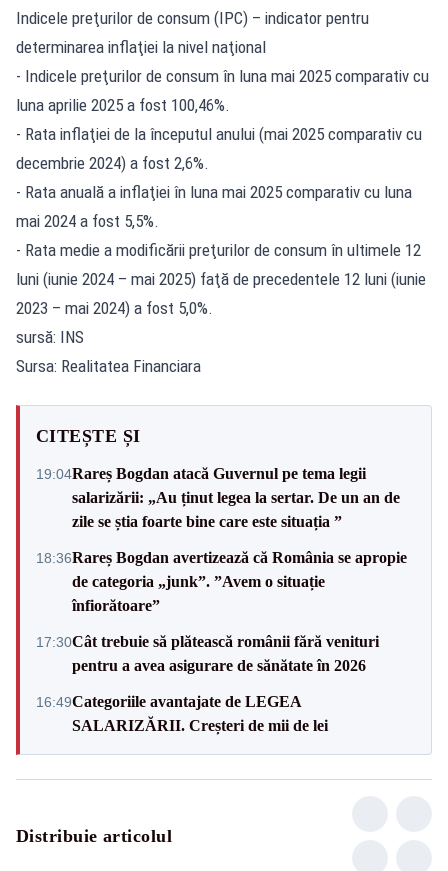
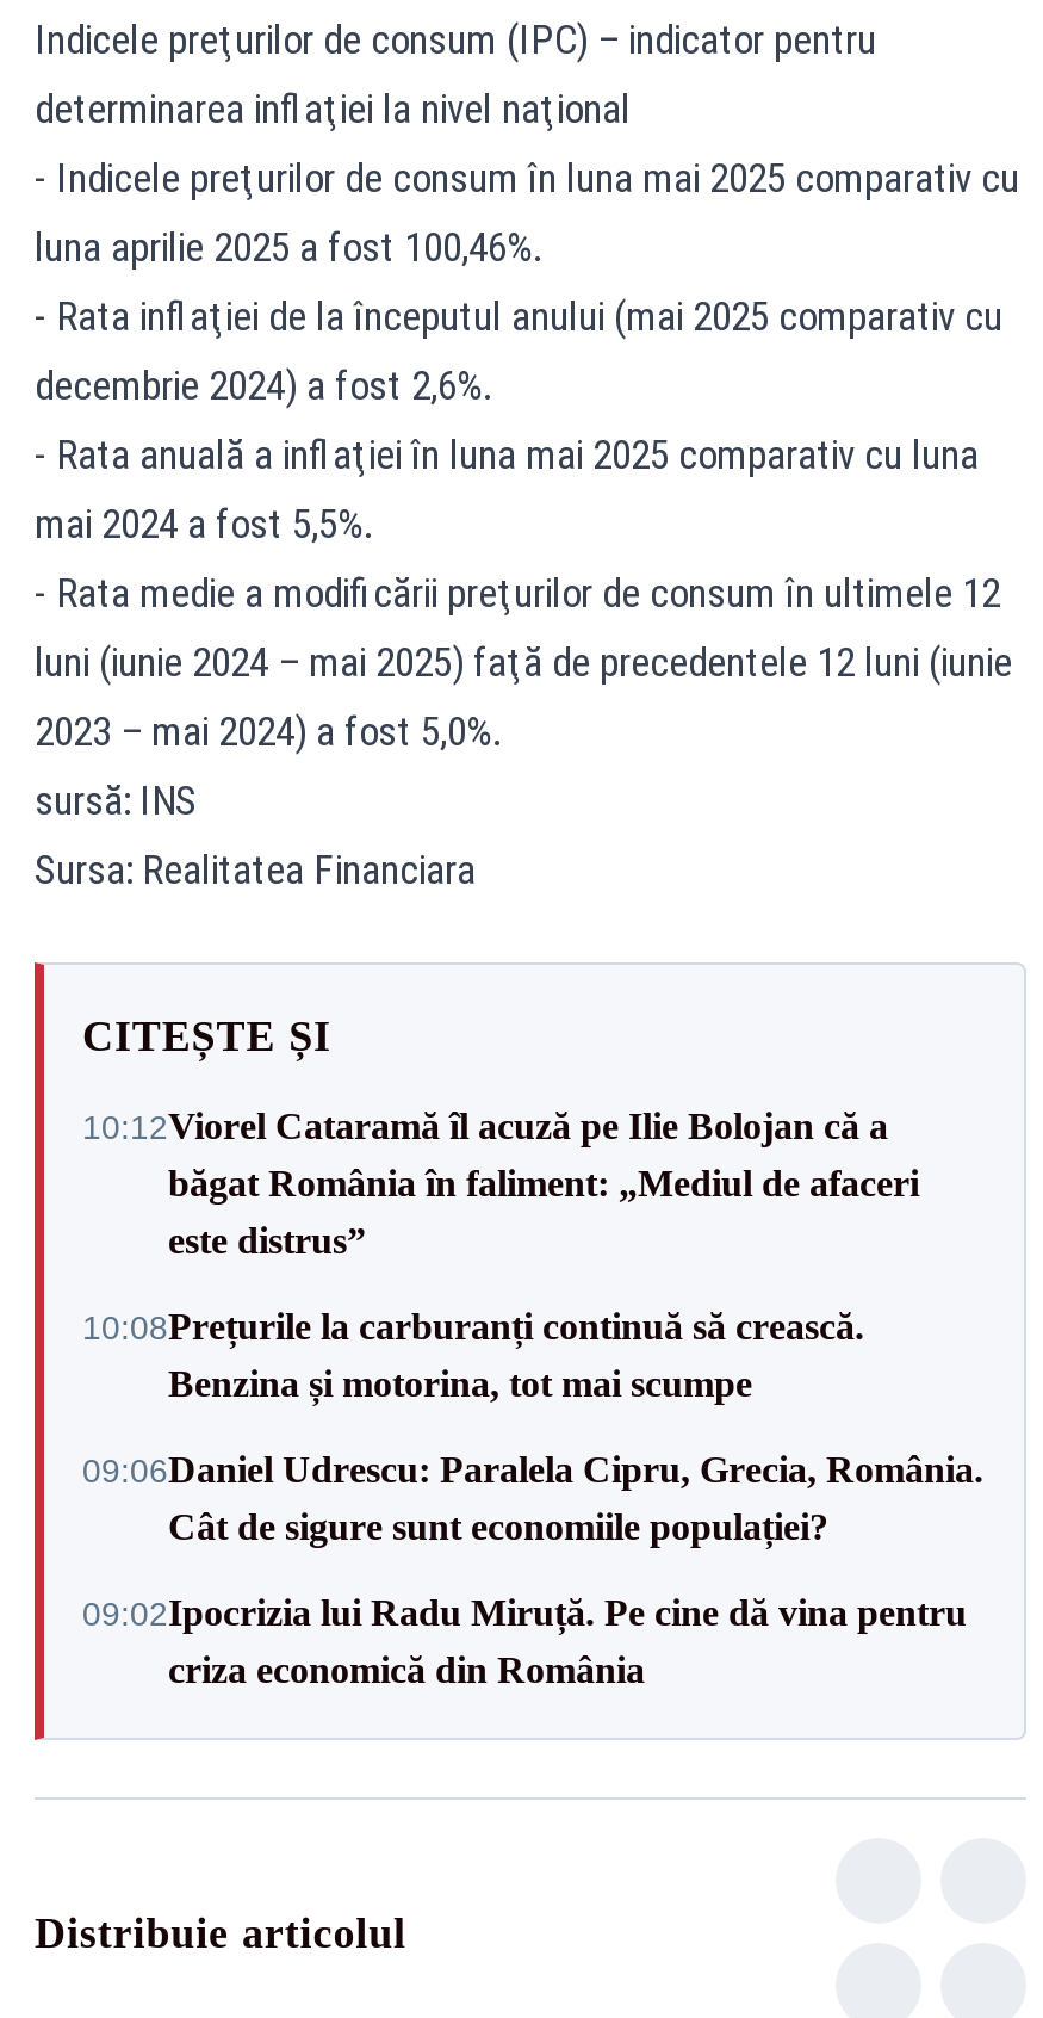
[36,464,400,529] 19:04Rareș Bogdan atacă Guvernul pe tema legii | salarizării: „Au ținut legea la sertar. De un an de | zile se știa foarte bine care este situația ” -> [82,1106,919,1261] 10:12Viorel Cataramă îl acuză pe Ilie Bolojan că a | băgat România în faliment: „Mediul de afaceri | este distrus”
[36,548,407,613] 18:36Rareș Bogdan avertizează că România se apropie | de categoria „junk”. ”Avem o situație | înfiorătoare” -> [82,1306,864,1404] 10:08Prețurile la carburanți continuă să crească. | Benzina și motorina, tot mai scumpe
[36,632,379,673] 17:30Cât trebuie să plătească românii fără venituri | pentru a avea asigurare de sănătate în 2026 -> [82,1449,983,1547] 09:06Daniel Udrescu: Paralela Cipru, Grecia, România. | Cât de sigure sunt economiile populației?
[36,692,328,733] 16:49Categoriile avantajate de LEGEA | SALARIZĂRII. Creșteri de mii de lei -> [82,1592,967,1690] 09:02Ipocrizia lui Radu Miruță. Pe cine dă vina pentru | criza economică din România

